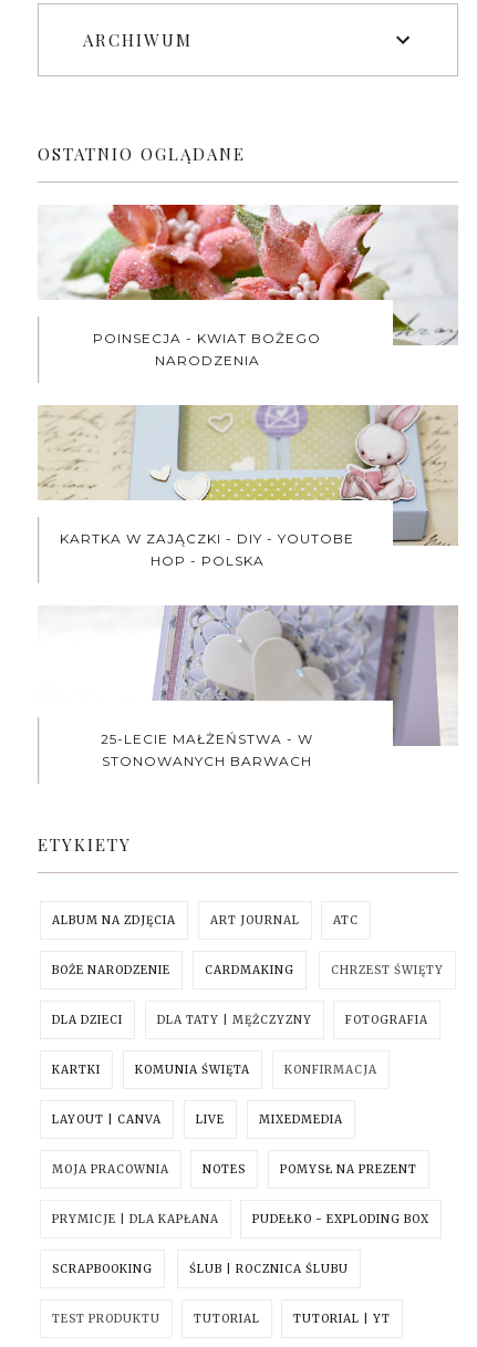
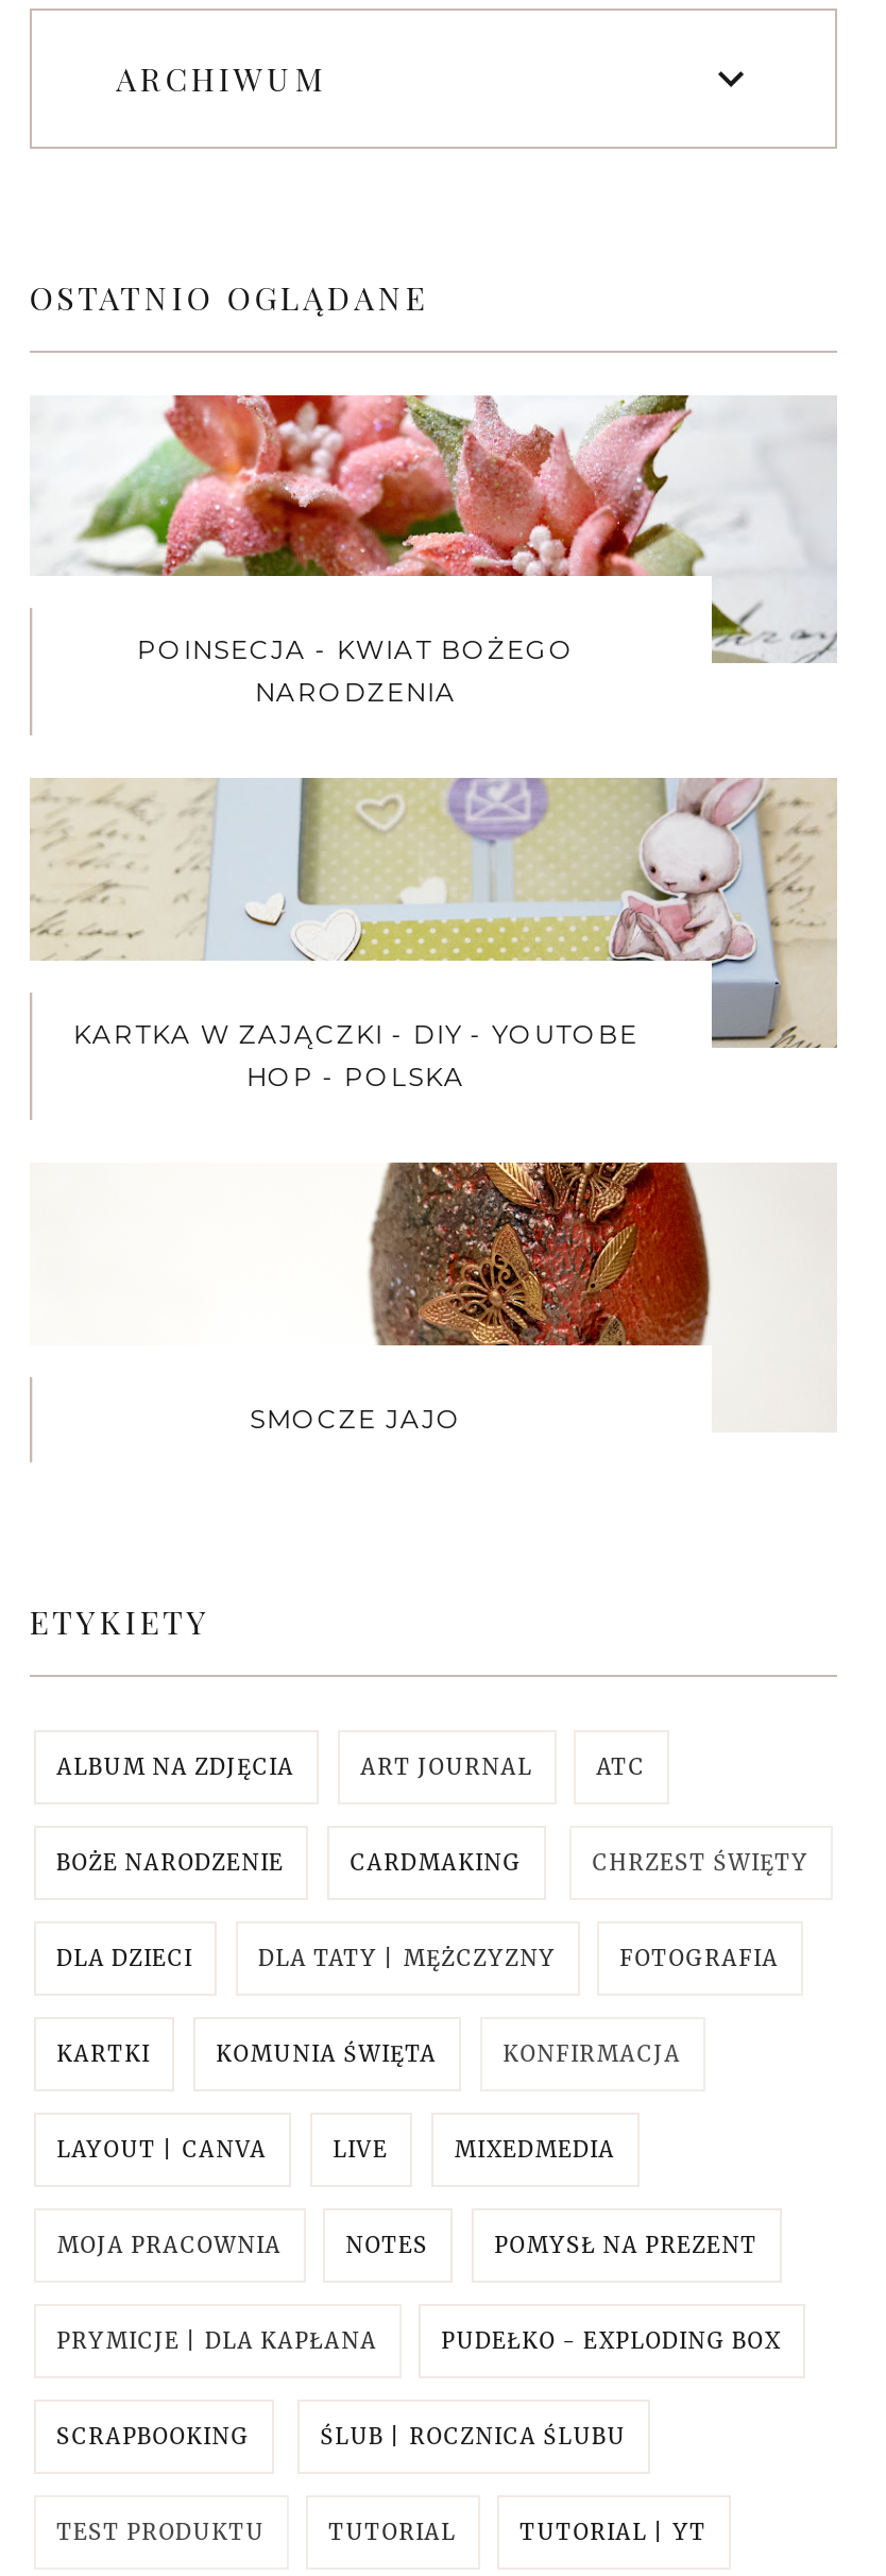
[101,604,458,769] [image] | 25-LECIE MAŁŻEŃSTWA - W | STONOWANYCH BARWACH -> [249,1159,833,1434] [image] | SMOCZE JAJO

